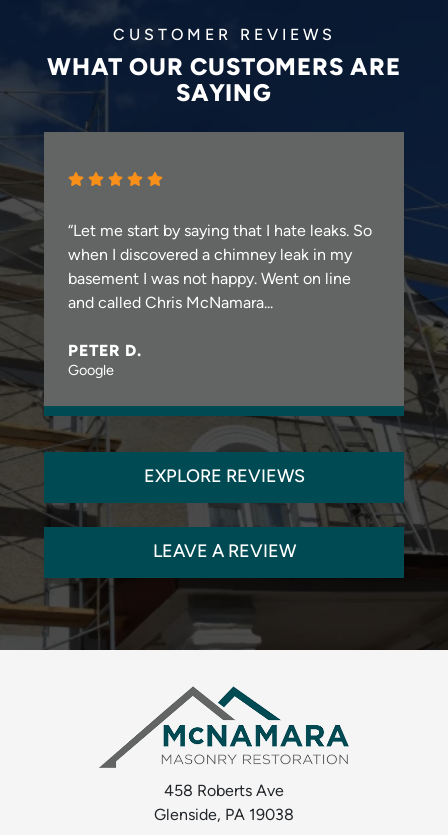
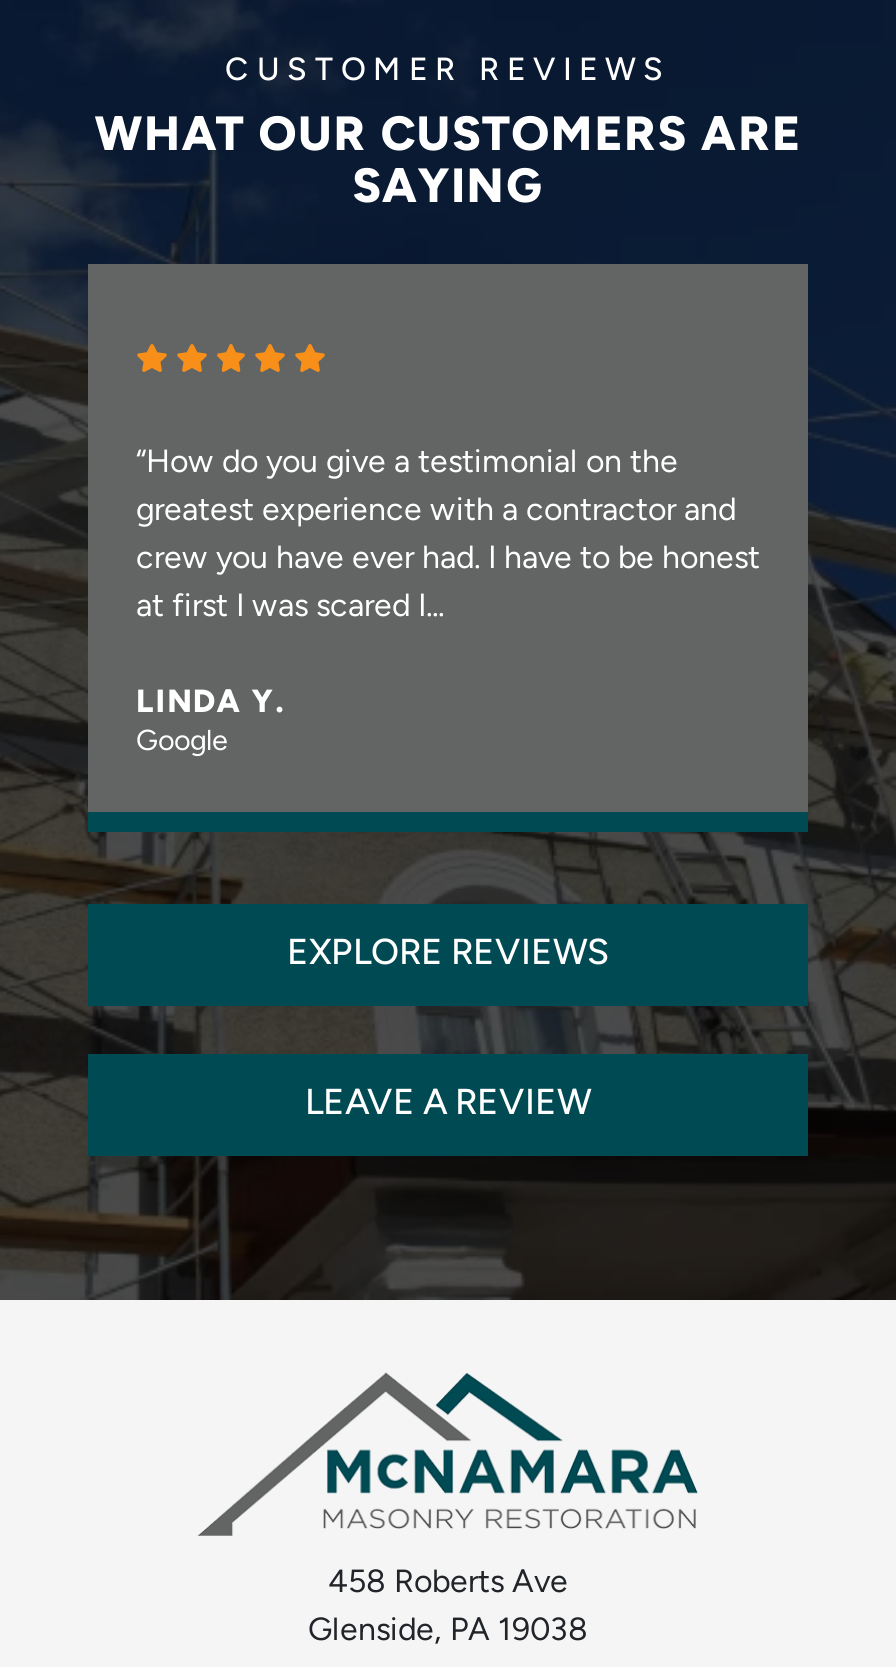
[68,224,372,240] “Let me start by saying that I hate leaks. So -> [136,449,678,481] “How do you give a testimonial on the
[68,248,352,264] when I discovered a chimney leak in my -> [136,497,736,529] greatest experience with a contractor and
[68,272,351,288] basement I was not happy. Went on line -> [136,545,760,577] crew you have ever had. I have to be honest
[68,296,273,312] and called Chris McNamara... -> [136,593,444,625] at first I was scared I...
[68,344,141,360] PETER D. -> [136,689,285,721] LINDA Y.

